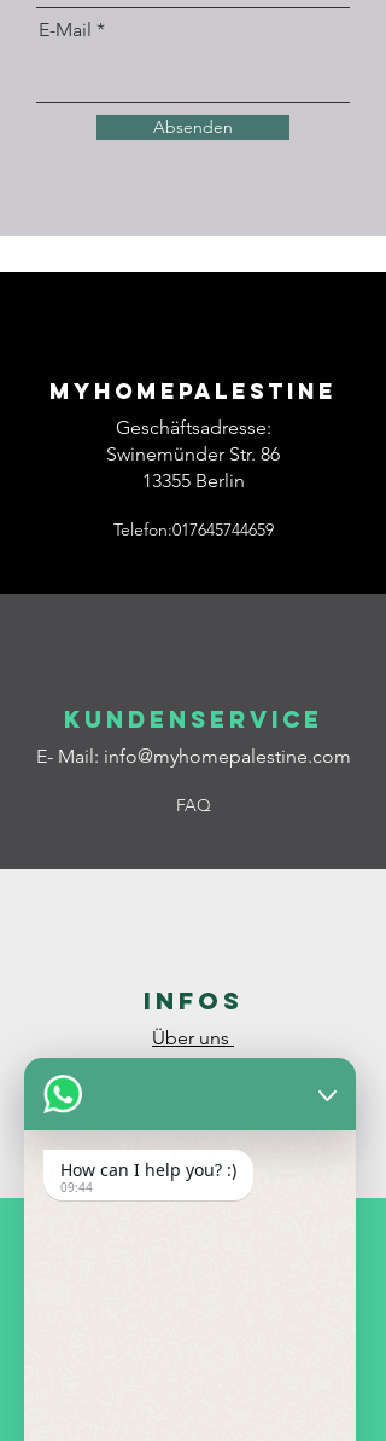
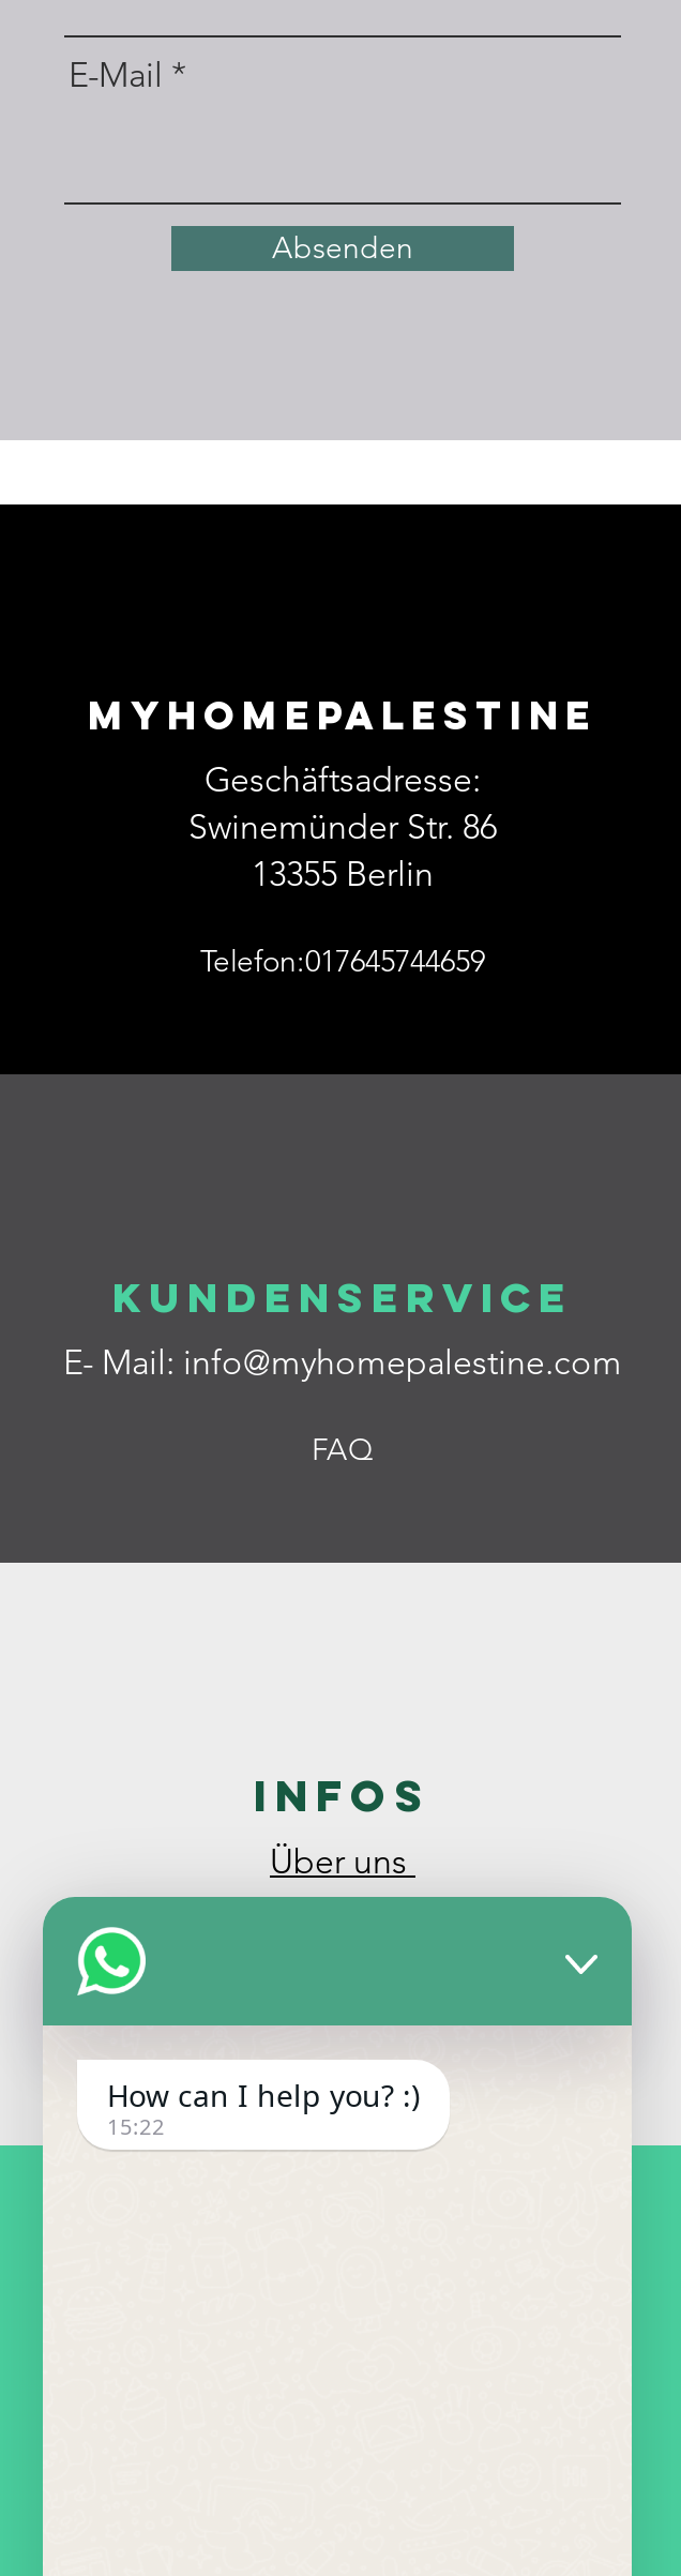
[60,1179,93,1196] 09:44 -> [107,2111,165,2141] 15:22

